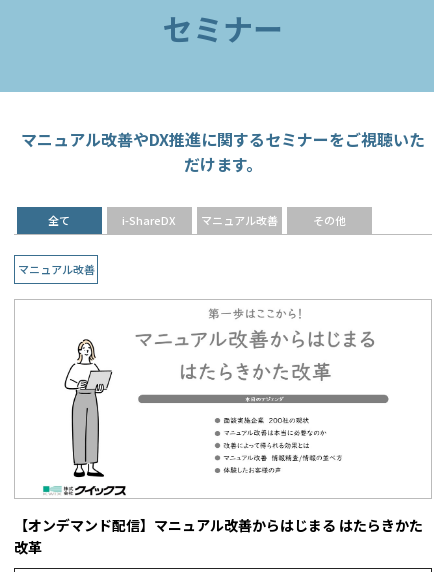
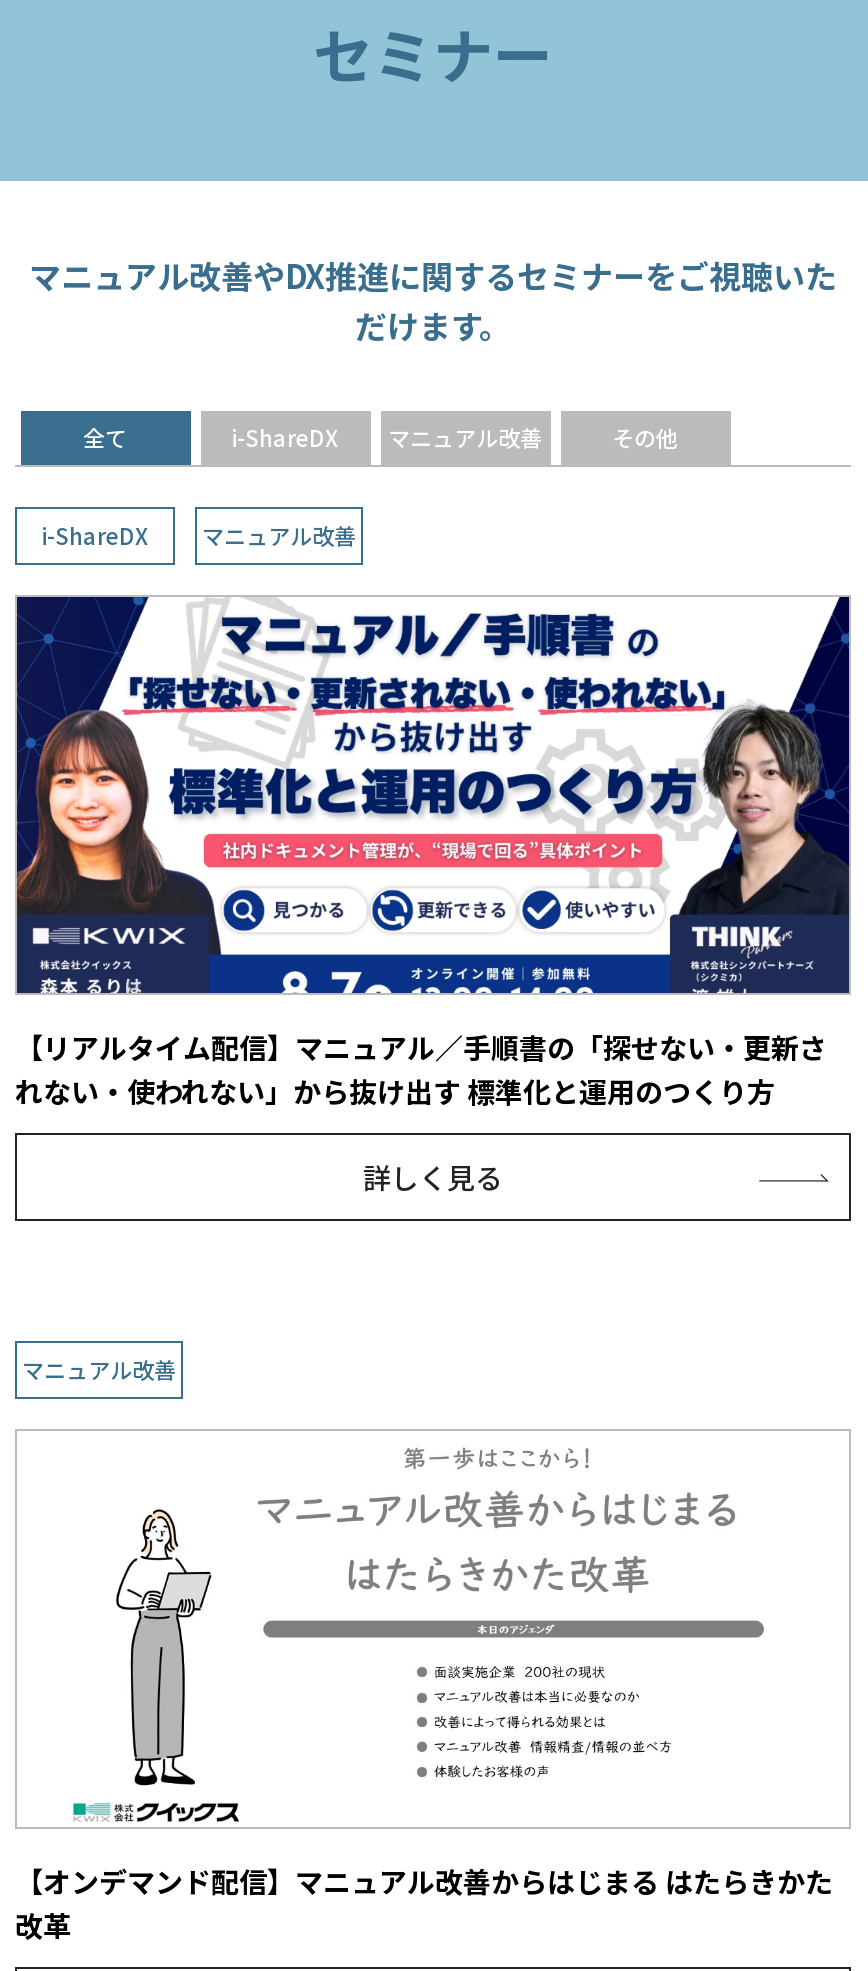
none -> [15,595,851,1111] [image] | 【リアルタイム配信】マニュアル／手順書の「探せない・更新さ | れない・使われない」から抜け出す 標準化と運用のつくり方
none -> [41,519,356,551] i-ShareDX | マニュアル改善
none -> [363,1157,503,1197] 詳しく見る

